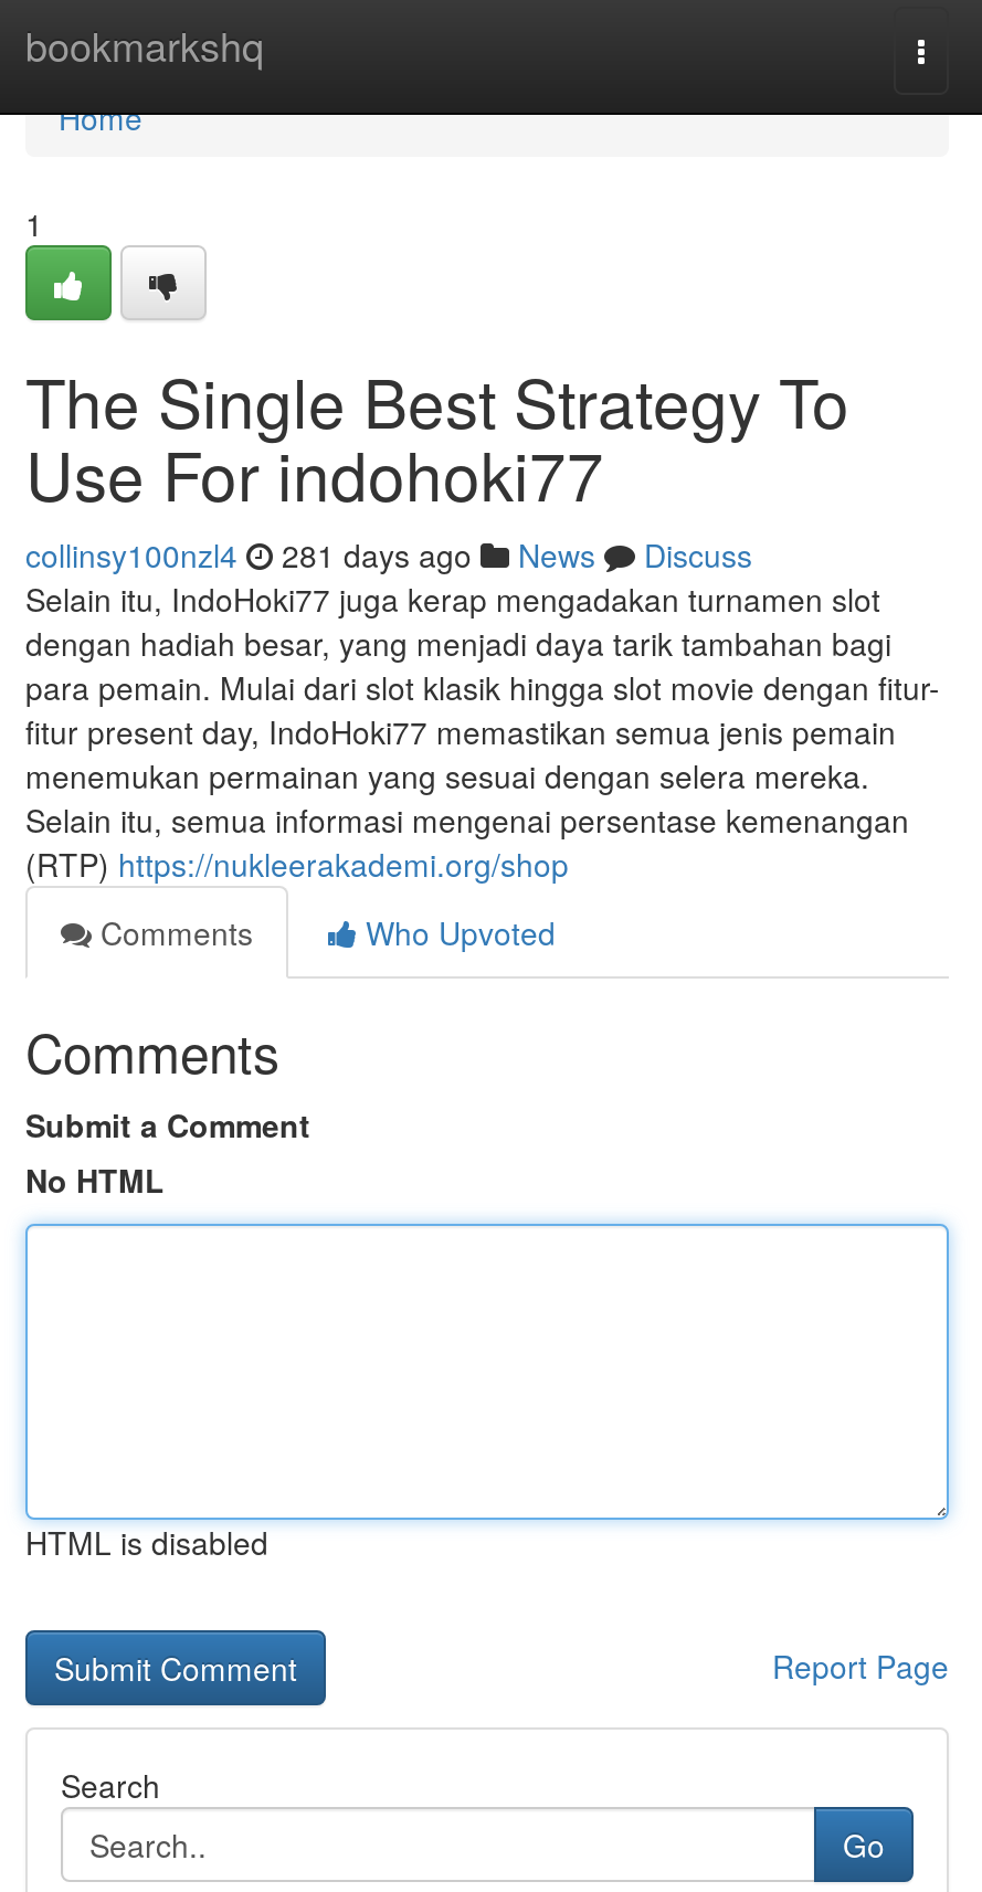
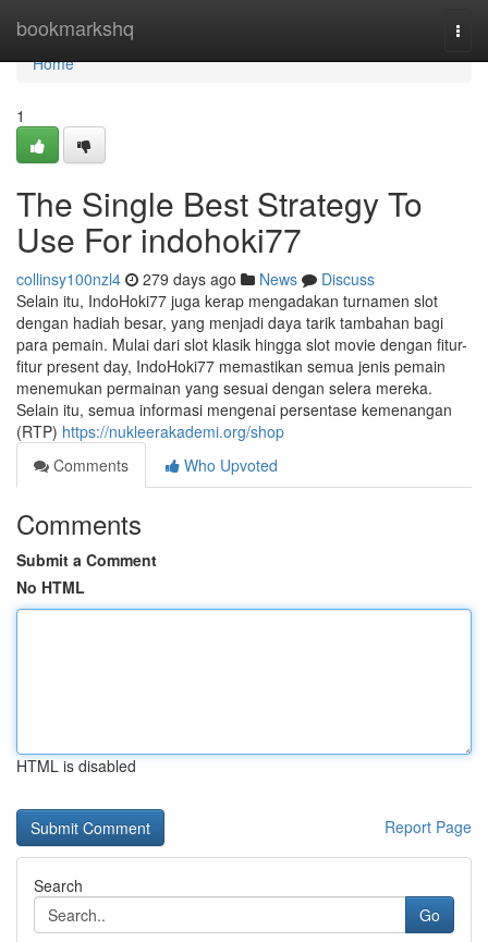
[25,532,752,577] collinsy100nzl4 281 days ago News Discuss -> [16,268,375,290] collinsy100nzl4 279 days ago News Discuss

